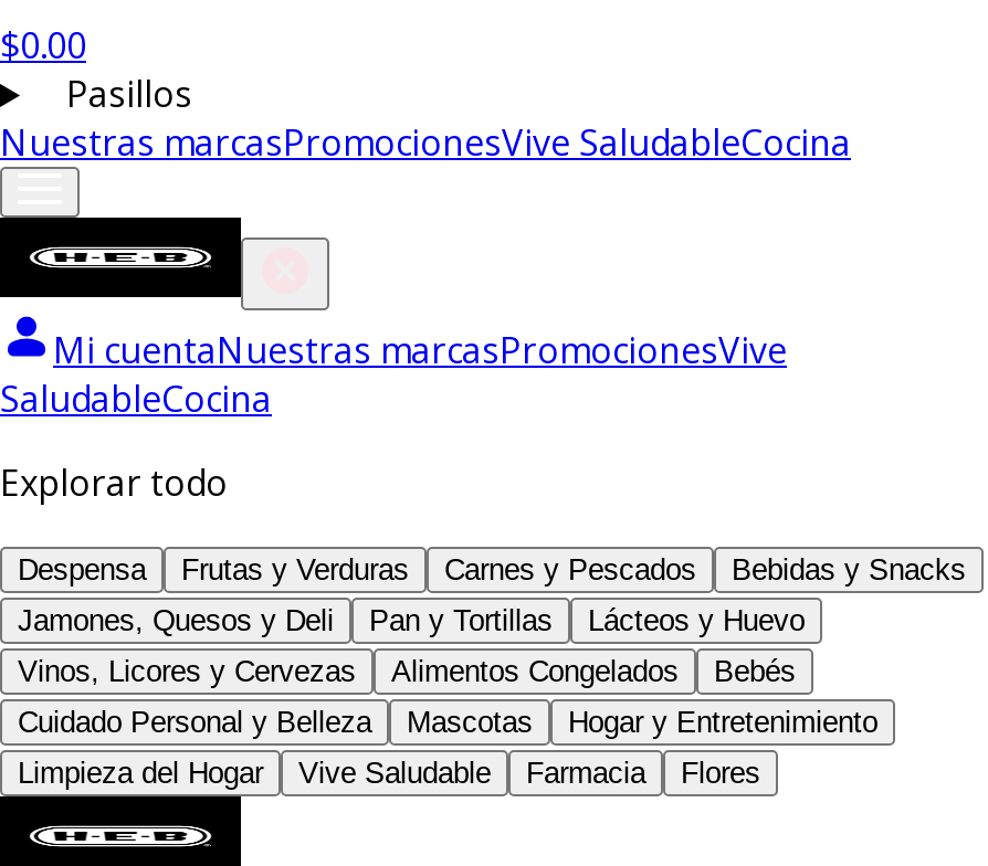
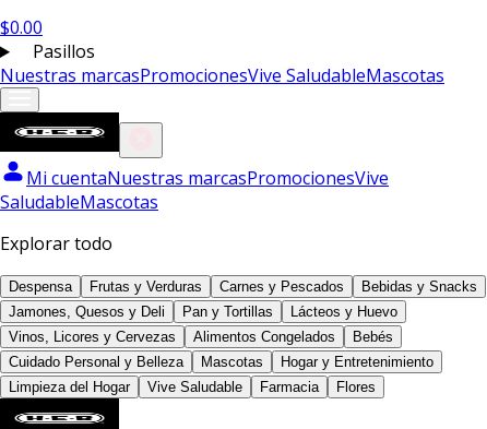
[0,118,851,167] Nuestras marcasPromocionesVive SaludableCocina -> [0,63,444,87] Nuestras marcasPromocionesVive SaludableMascotas
[0,374,272,423] SaludableCocina -> [0,190,158,214] SaludableMascotas

